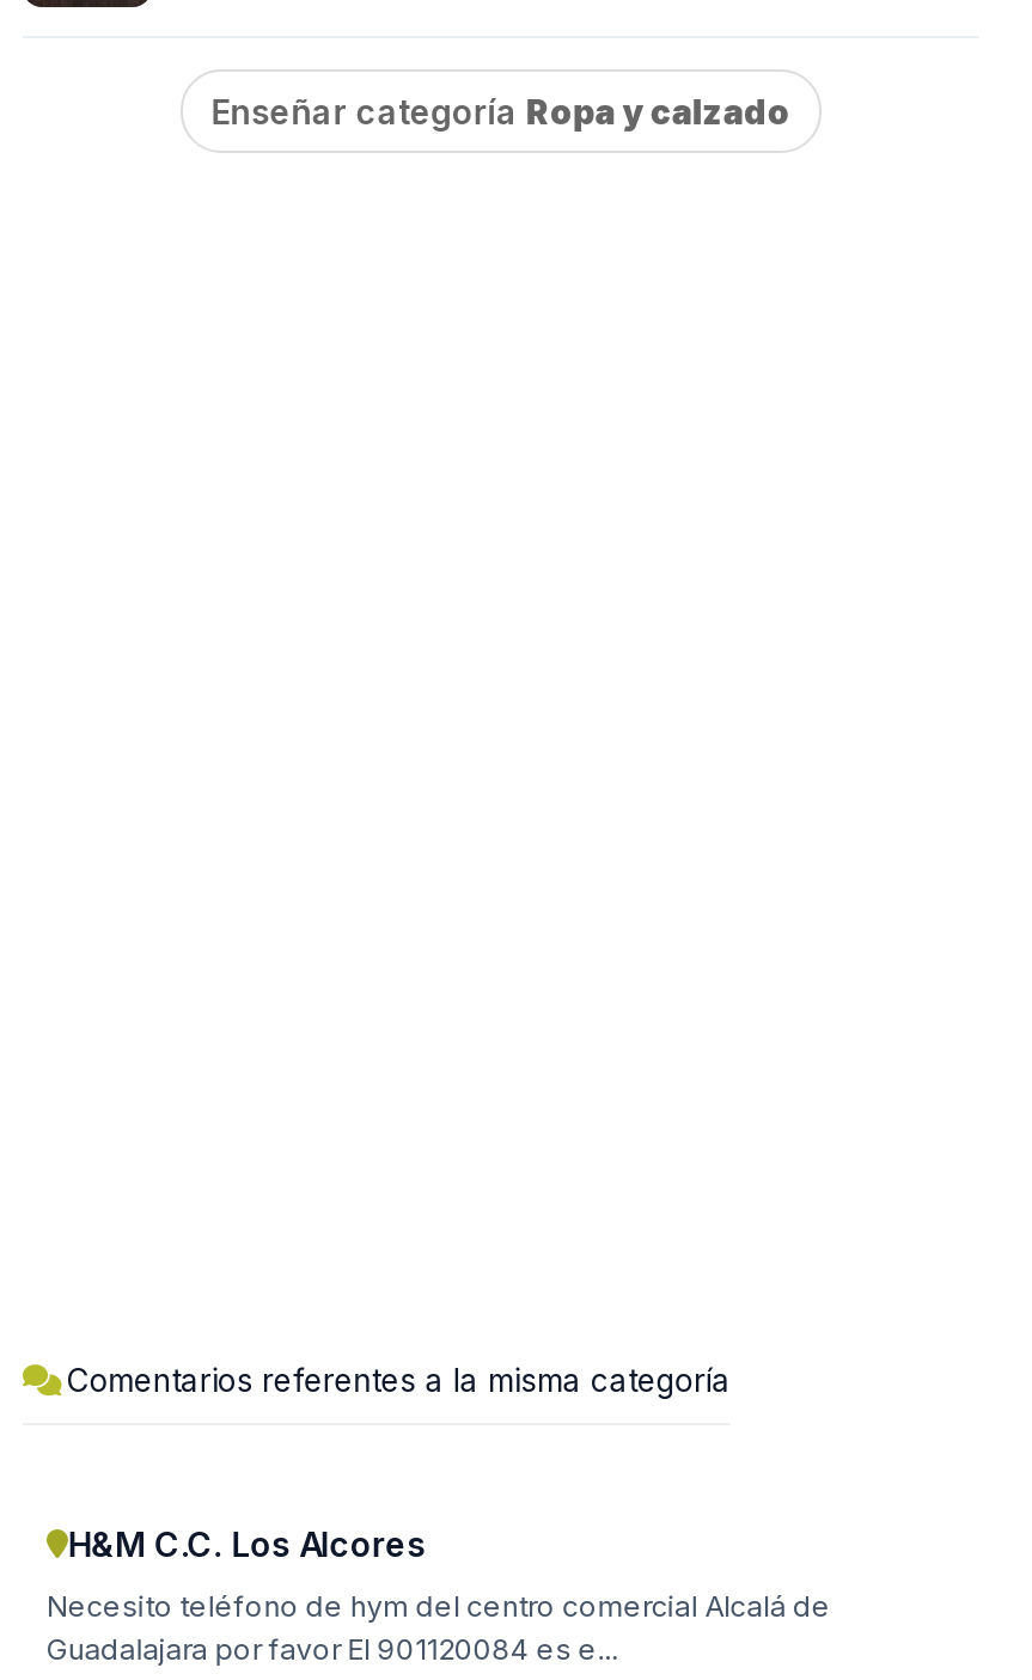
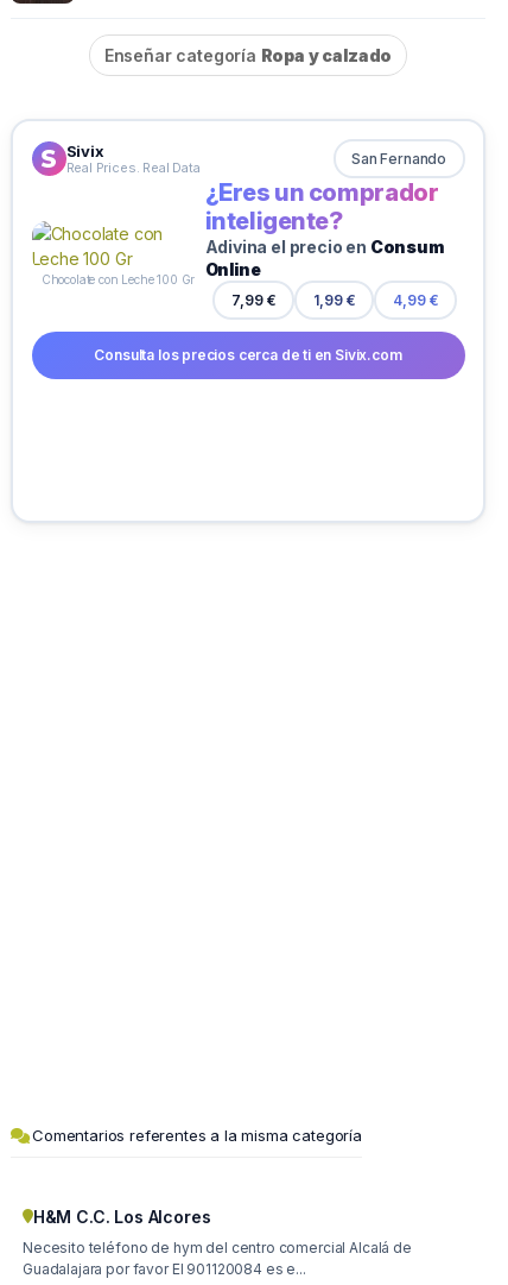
none -> [11,119,485,524] [image] | Sivix | Real Prices. Real Data | San Fernando
none -> [41,272,195,286] Chocolate con Leche 100 Gr
none -> [94,178,444,364] ¿Eres un comprador | inteligente? | Adivina el precio en Consum | Online | 7,99 € | 1,99 € | 4,99 € | Consulta los precios cerca de ti en Sivix.com

